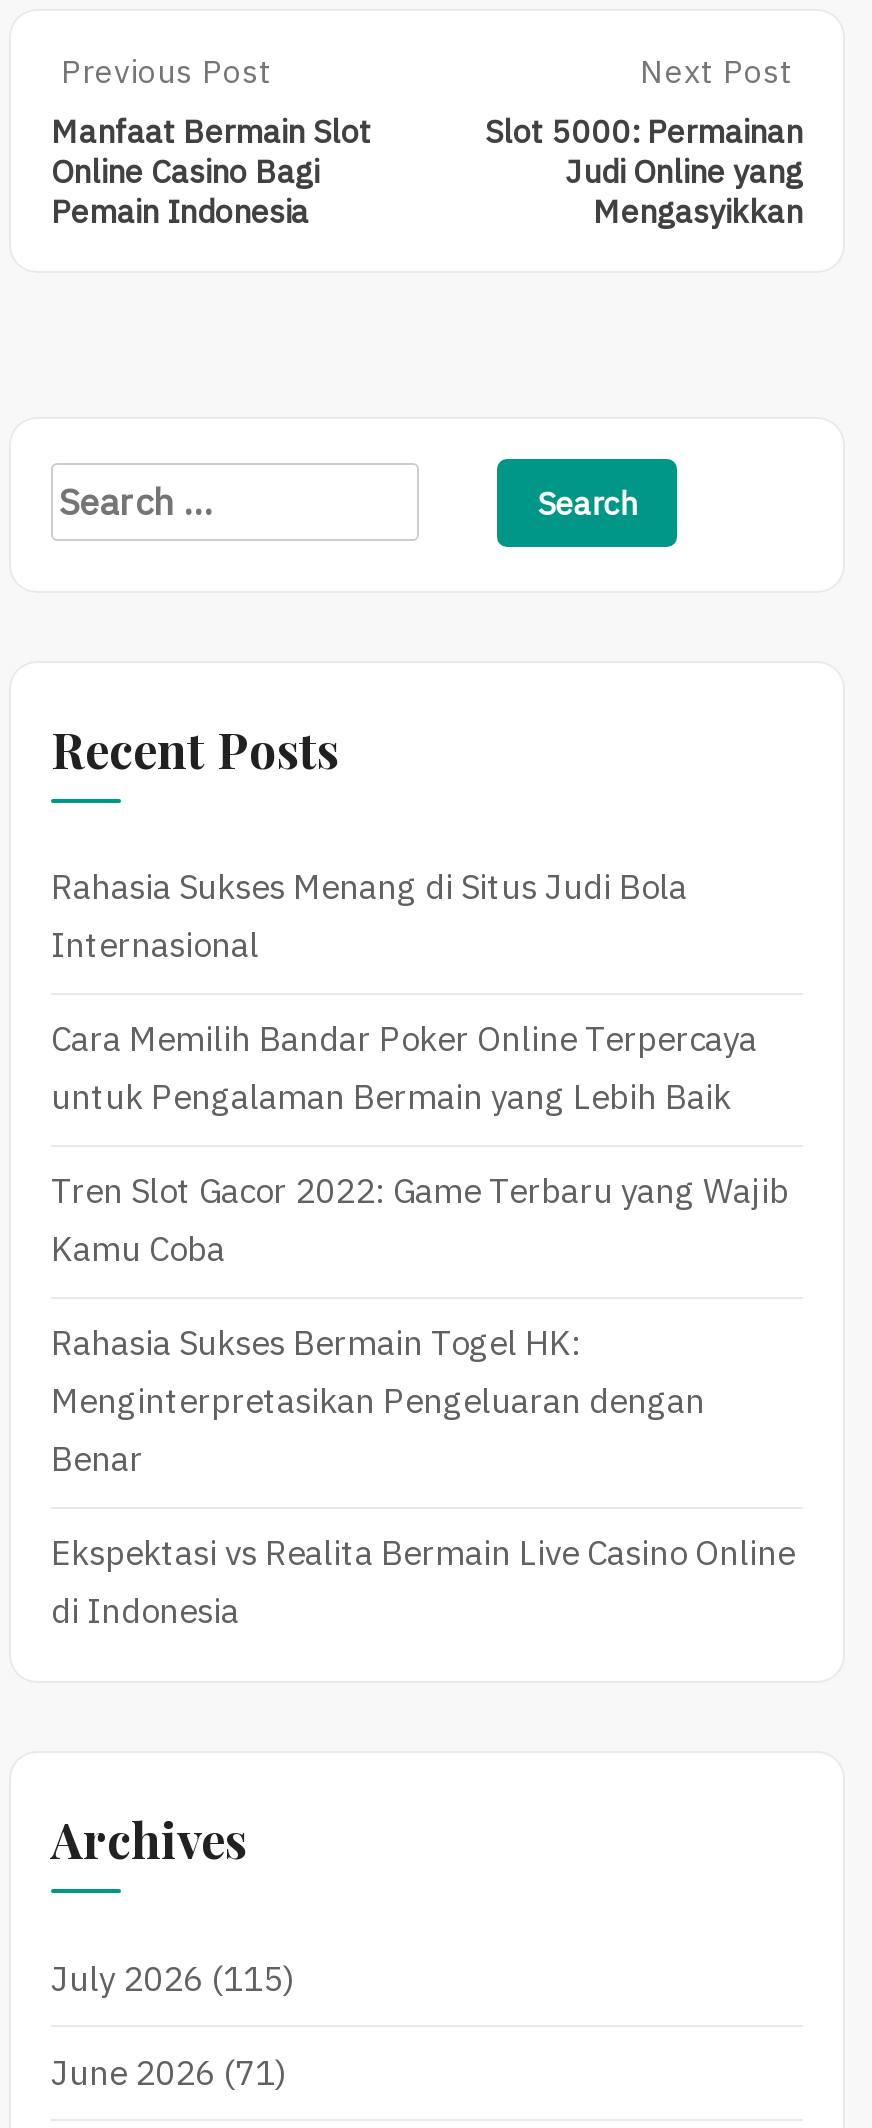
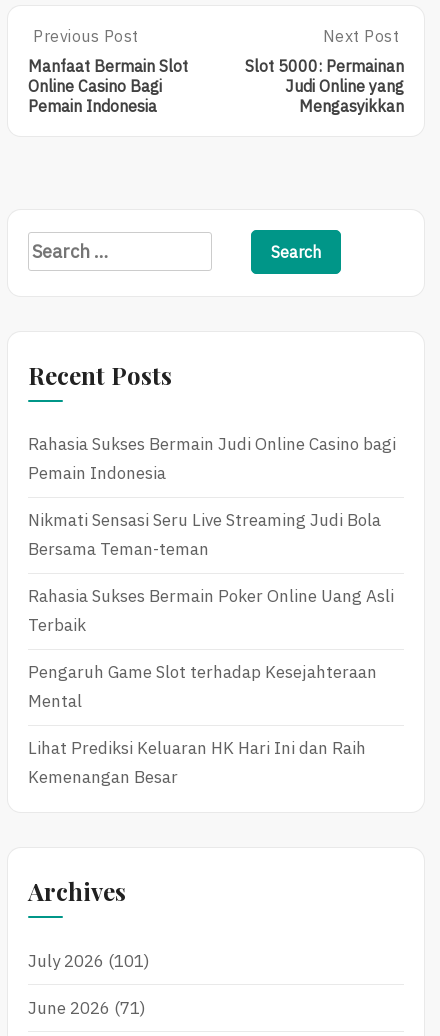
[51,866,687,968] Rahasia Sukses Menang di Situs Judi Bola | Internasional -> [28,433,396,484] Rahasia Sukses Bermain Judi Online Casino bagi | Pemain Indonesia
[51,1018,757,1120] Cara Memilih Bandar Poker Online Terpercaya | untuk Pengalaman Bermain yang Lebih Baik -> [28,509,381,560] Nikmati Sensasi Seru Live Streaming Judi Bola | Bersama Teman-teman
[51,1170,789,1272] Tren Slot Gacor 2022: Game Terbaru yang Wajib | Kamu Coba -> [28,585,394,636] Rahasia Sukses Bermain Poker Online Uang Asli | Terbaik
[51,1322,705,1482] Rahasia Sukses Bermain Togel HK: | Menginterpretasikan Pengeluaran dengan | Benar -> [28,661,377,712] Pengaruh Game Slot terhadap Kesejahteraan | Mental
[51,1532,795,1634] Ekspektasi vs Realita Bermain Live Casino Online | di Indonesia -> [28,737,366,788] Lihat Prediksi Keluaran HK Hari Ini dan Raih | Kemenangan Besar
[51,1957,295,2001] July 2026 (115) -> [28,950,150,972] July 2026 (101)

